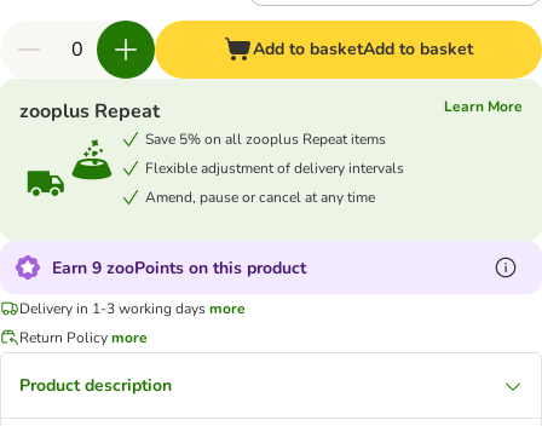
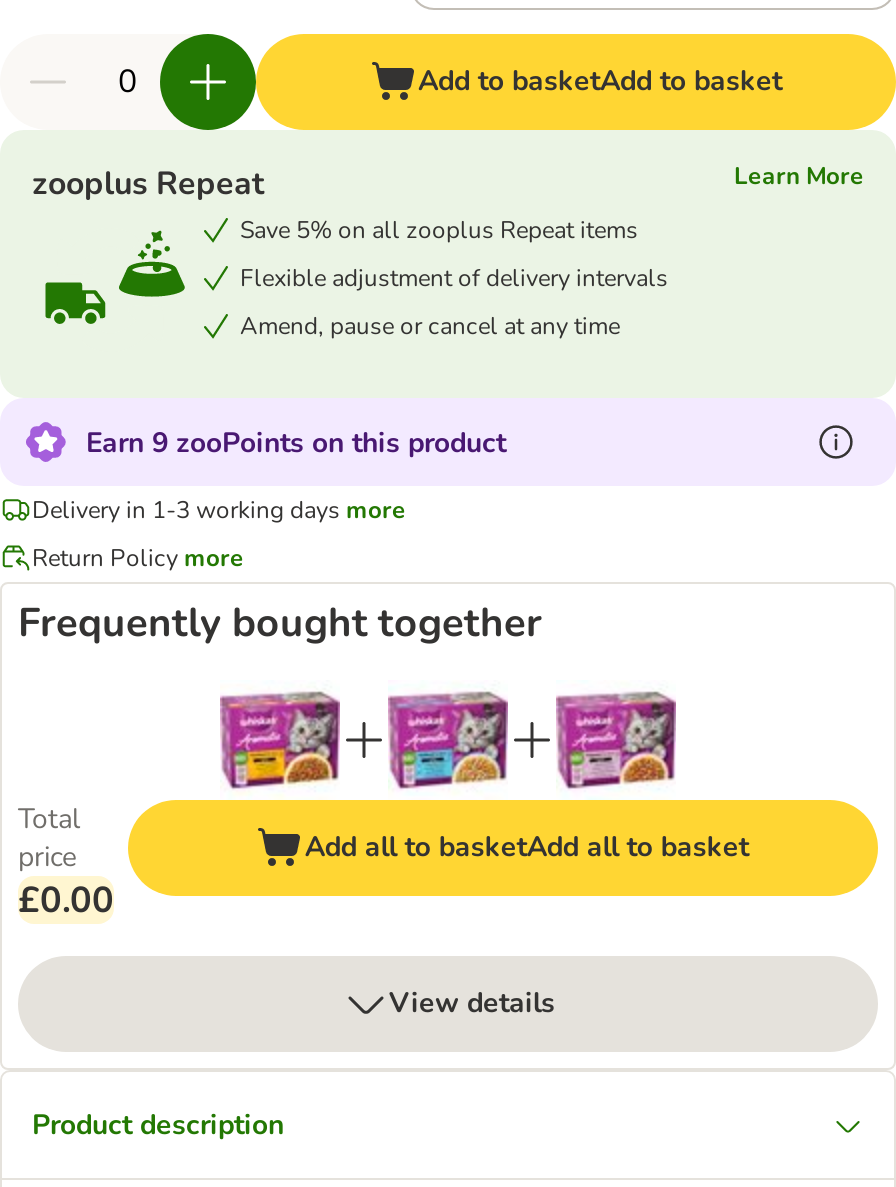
none -> [18,596,542,650] Frequently bought together
none -> [18,800,114,924] Total | price | £0.00
none -> [126,690,880,898] [image] | Add all to basketAdd all to basket
none -> [389,984,555,1022] View details

